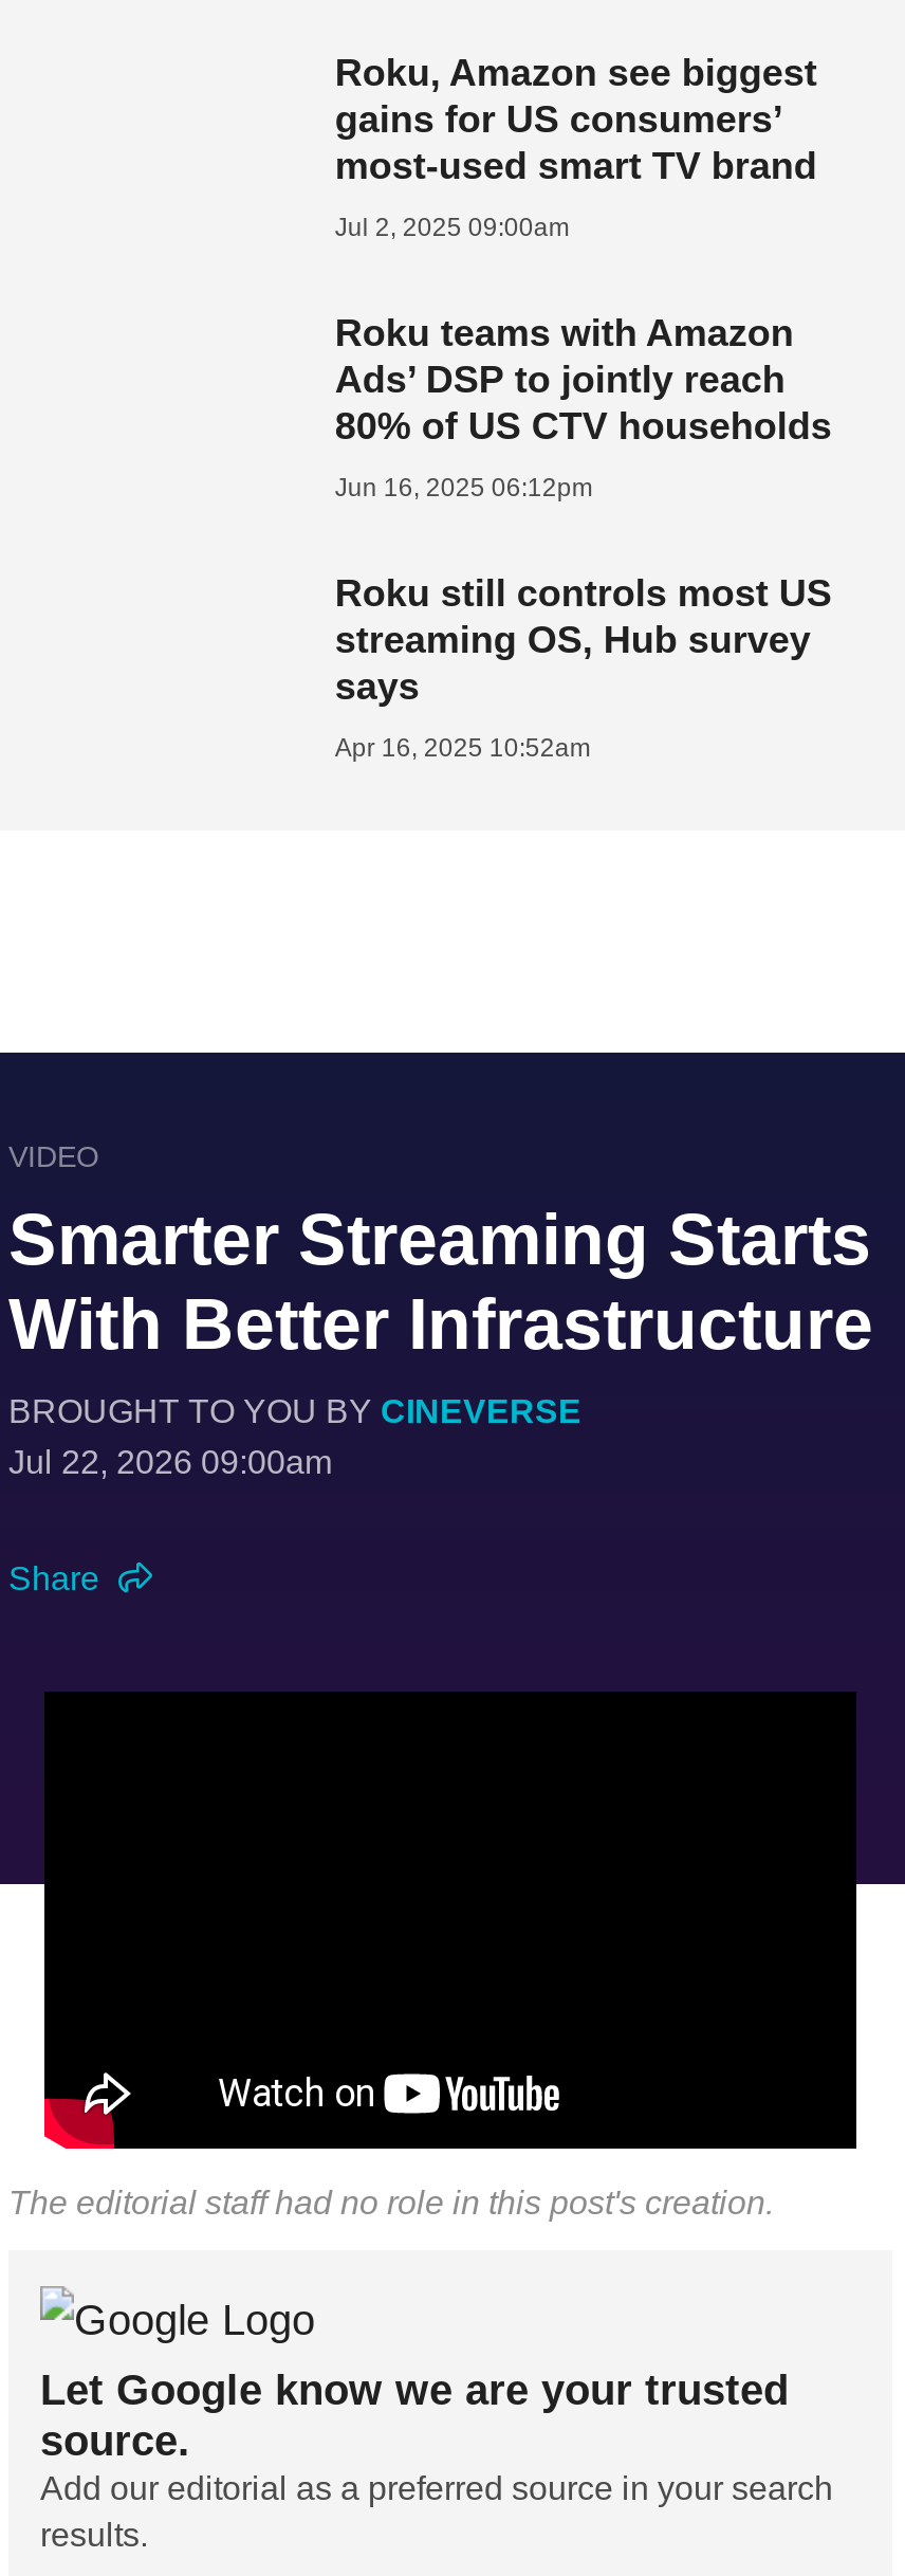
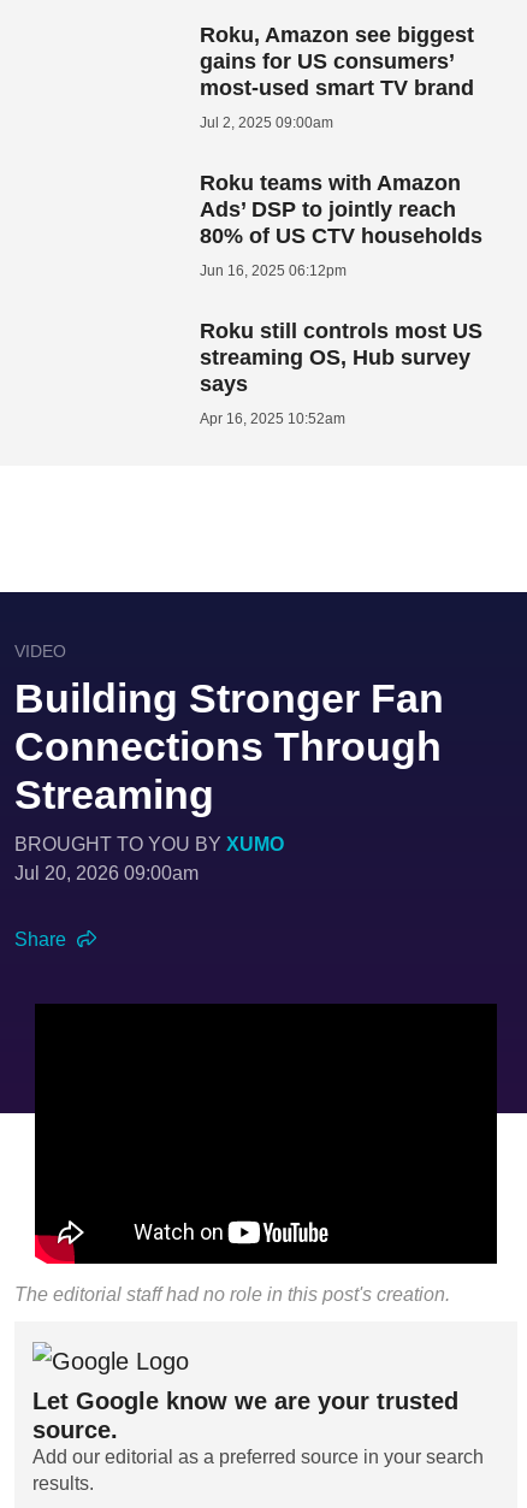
[8,1199,873,1481] Smarter Streaming Starts | With Better Infrastructure | BROUGHT TO YOU BY CINEVERSE | Jul 22, 2026 09:00am -> [14,676,444,884] Building Stronger Fan | Connections Through | Streaming | BROUGHT TO YOU BY XUMO | Jul 20, 2026 09:00am

